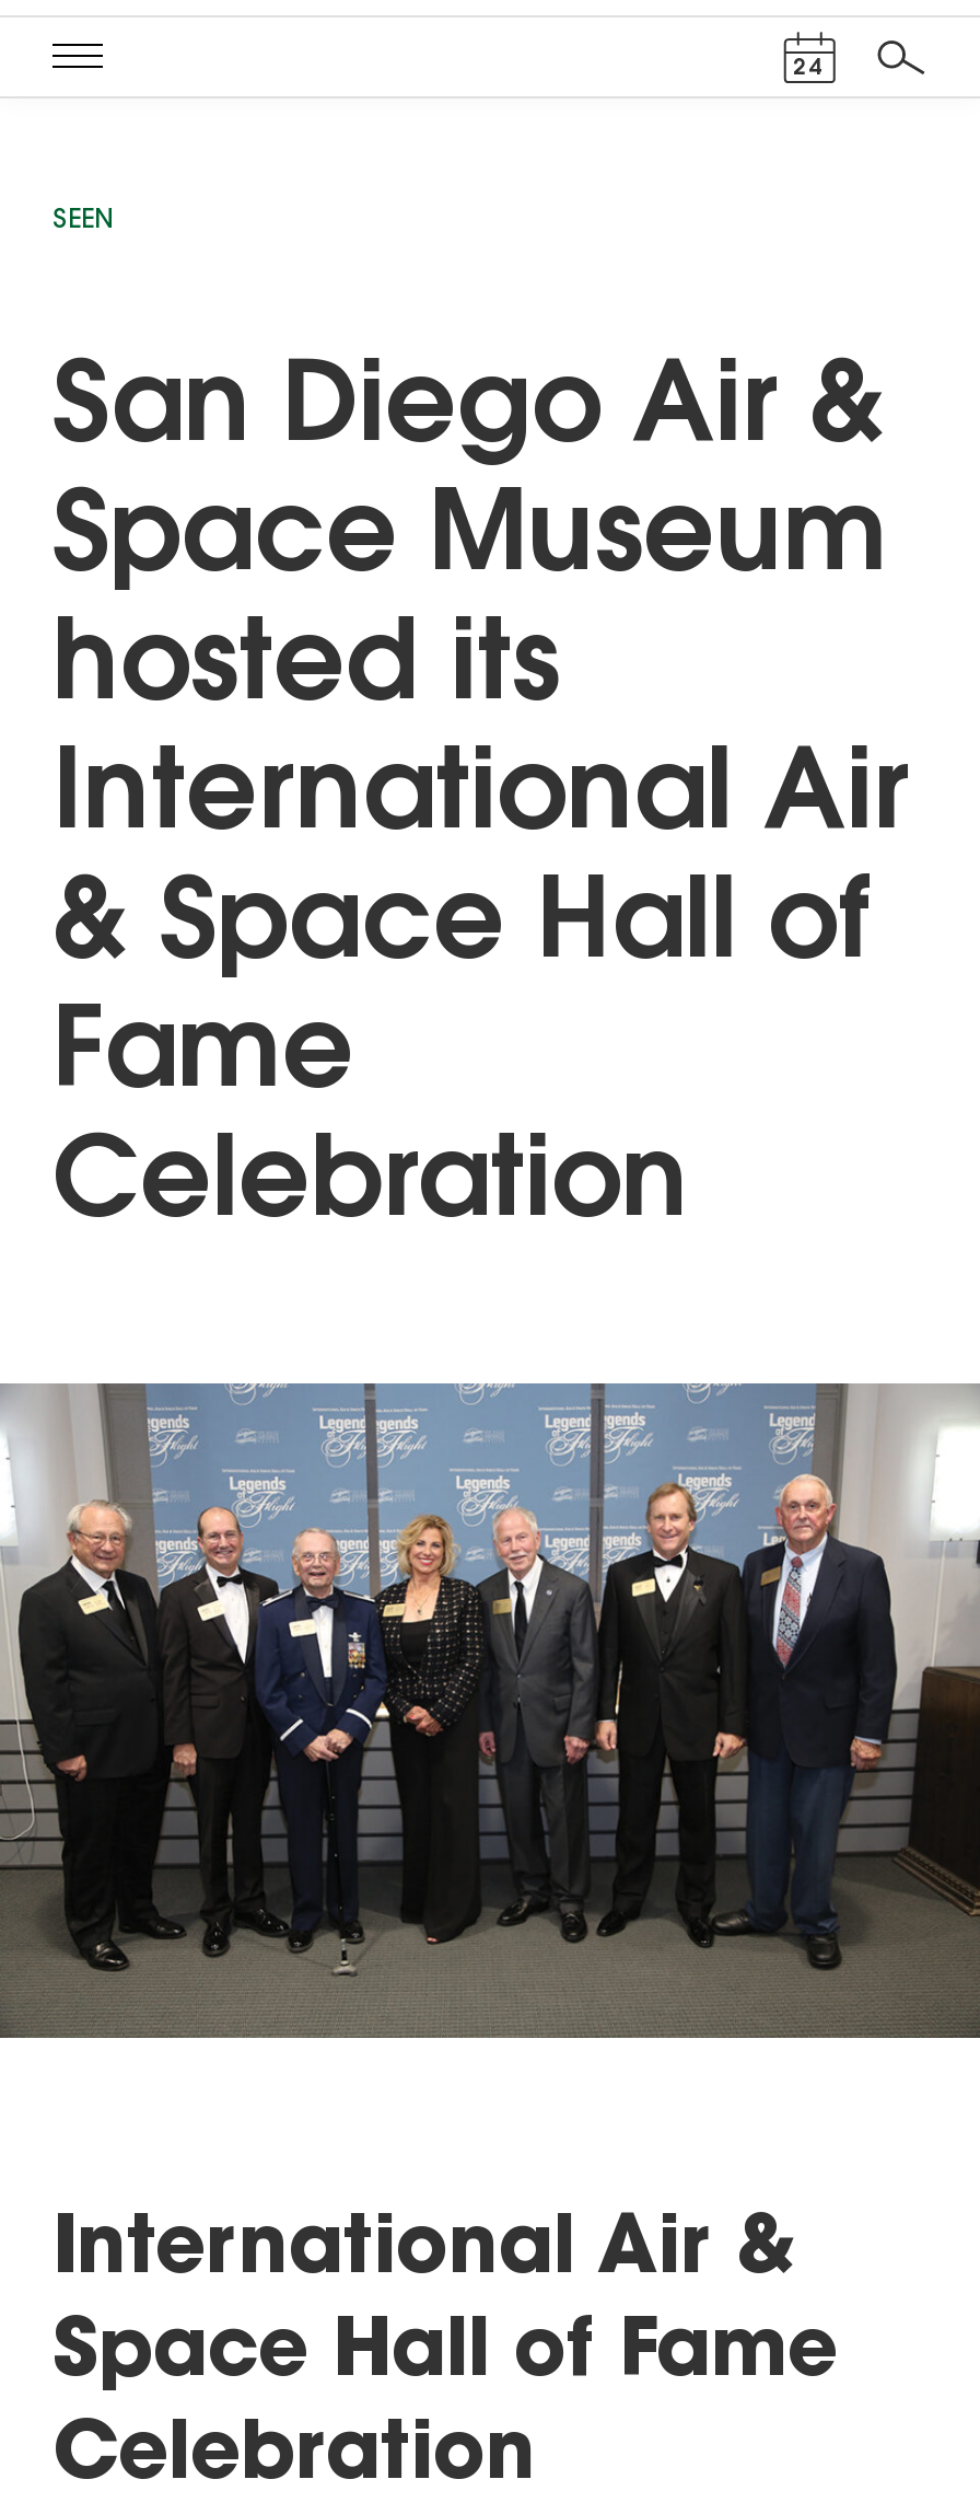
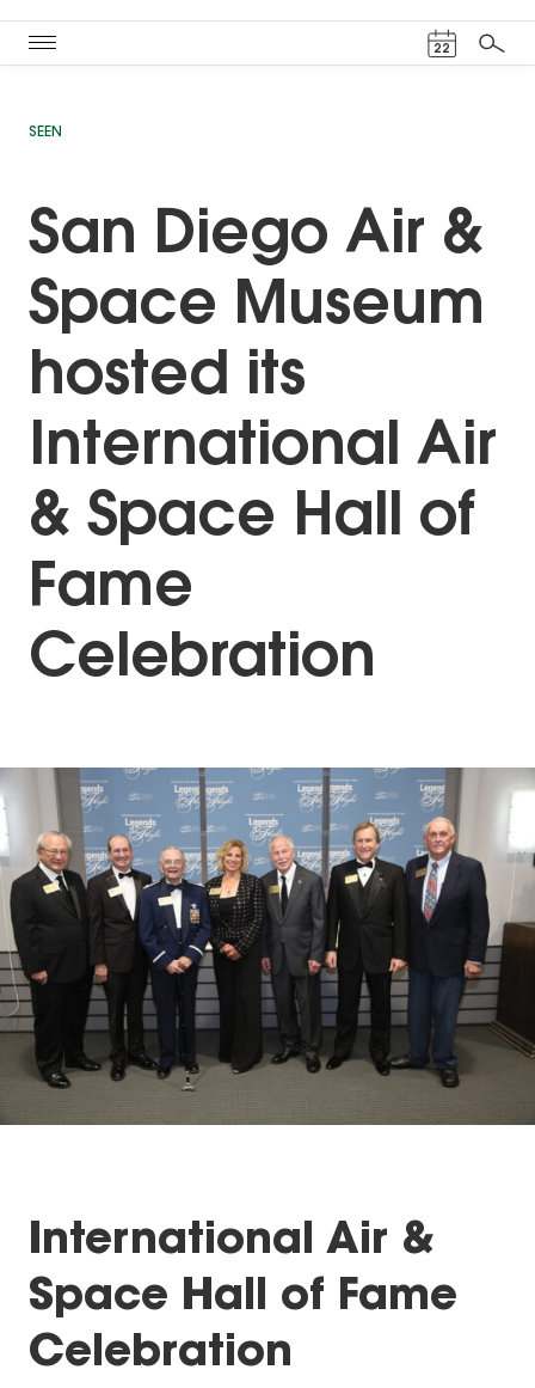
[793,56,826,80] 24 -> [433,42,450,56] 22

